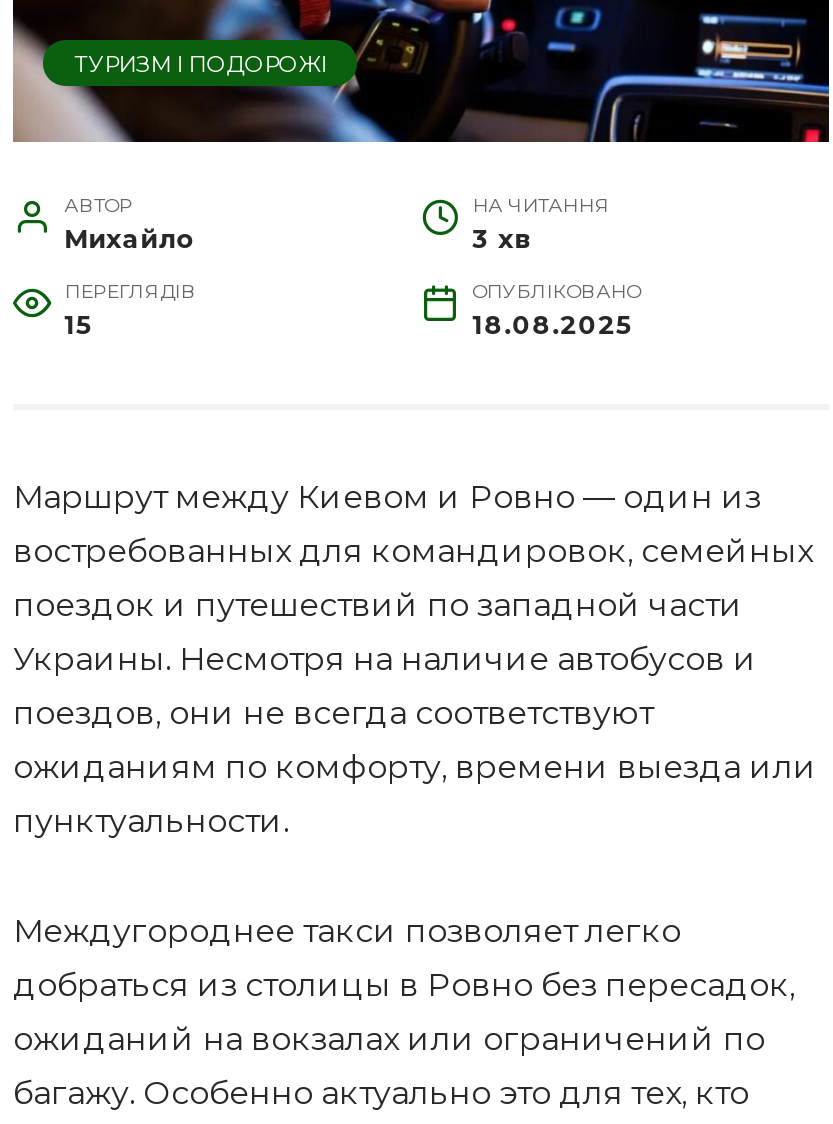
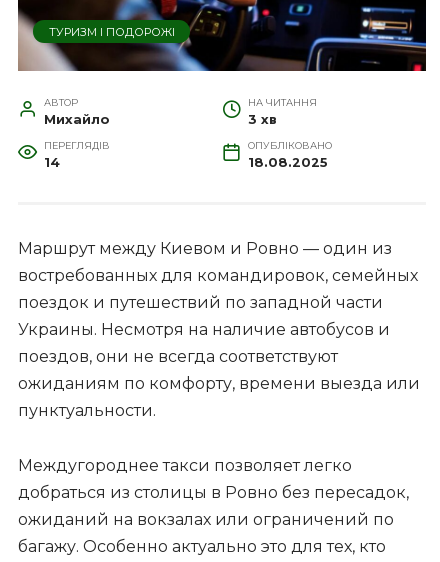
[64,311,92,341] 15 -> [44,155,60,170] 14

